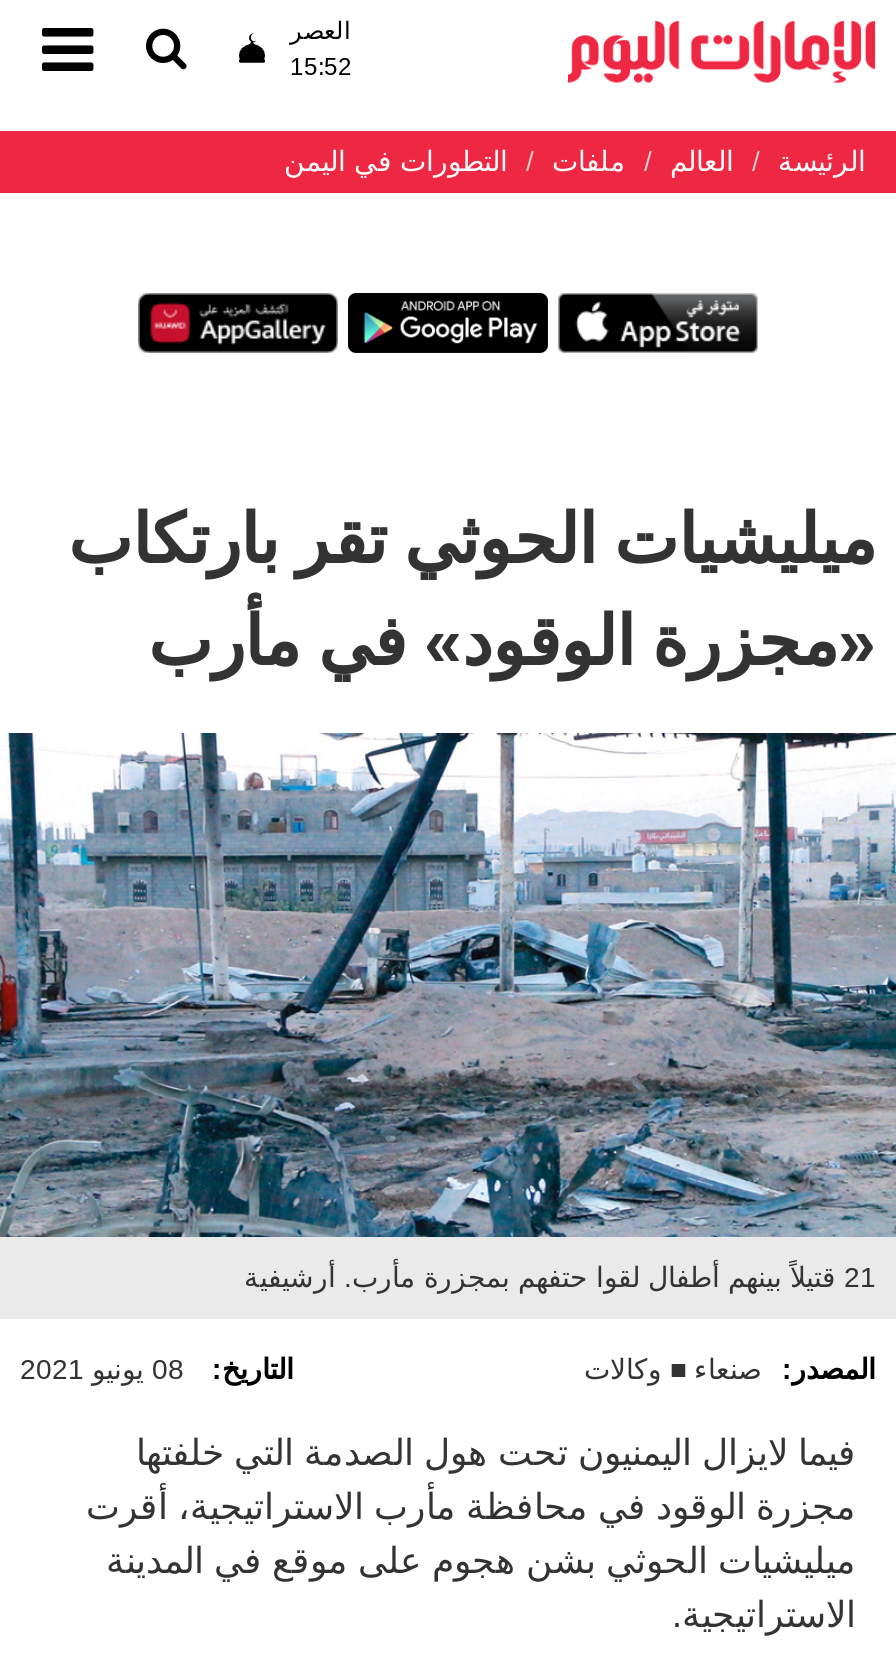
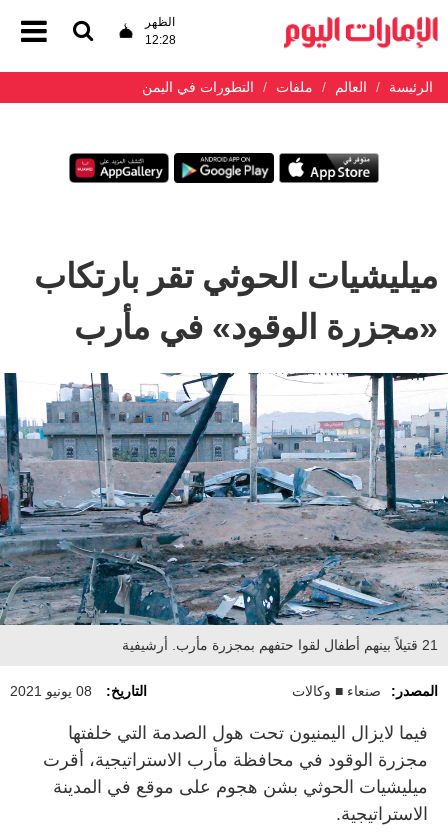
[290,17,352,81] العصر | 15:52 -> [145,15,176,47] الظهر | 12:28

